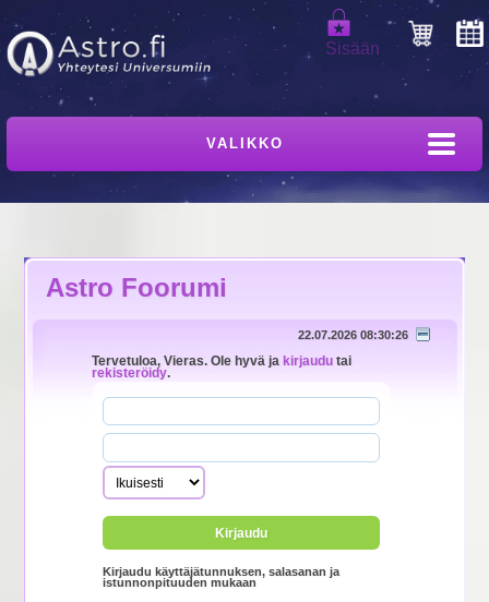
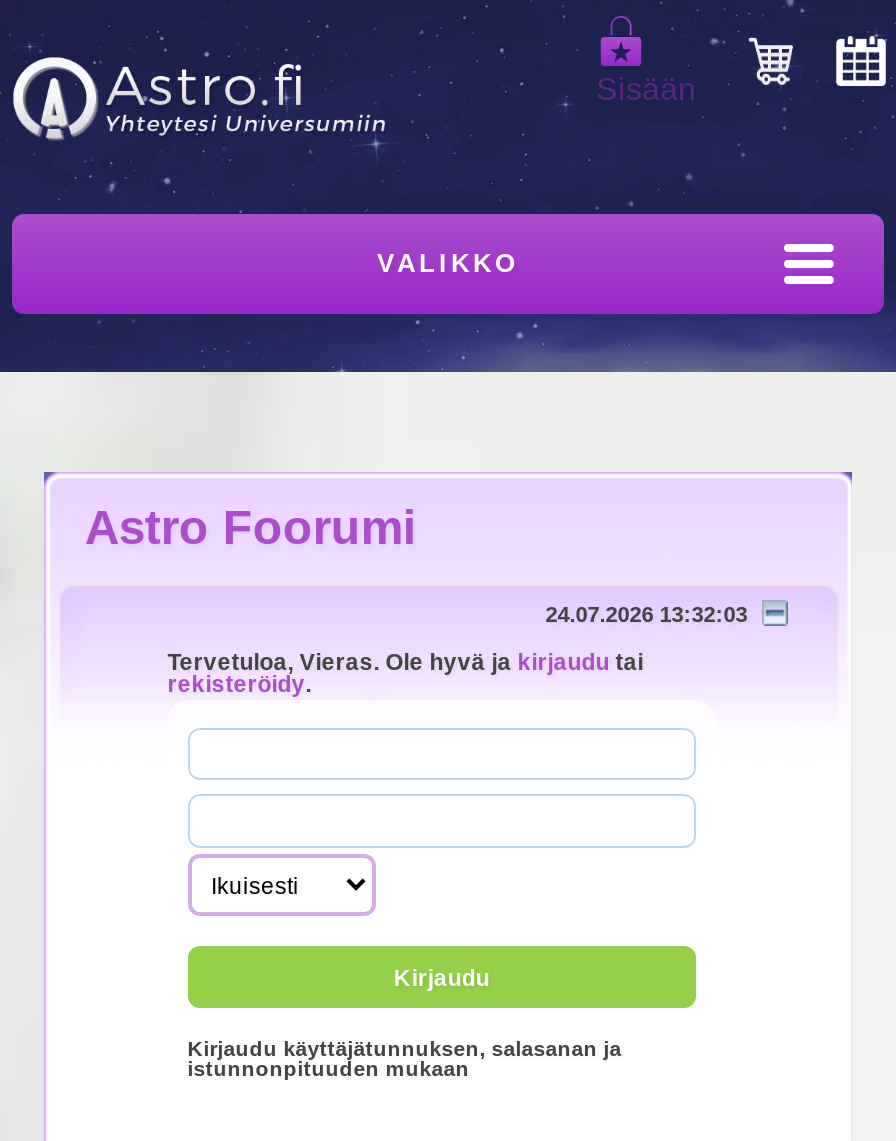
[298,328,408,341] 22.07.2026 08:30:26 -> [545,602,747,626] 24.07.2026 13:32:03

